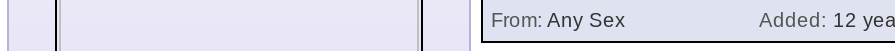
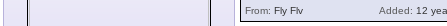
[491,9,625,31] From: Any Sex -> [245,5,303,16] From: Fly Flv

